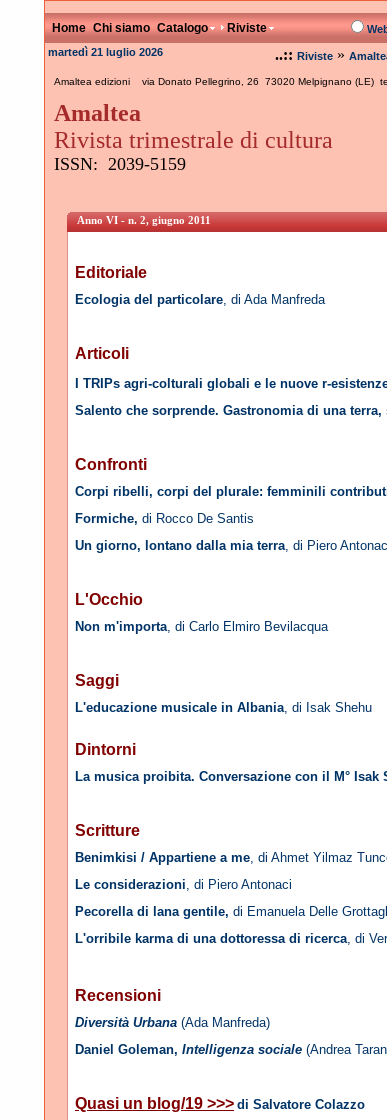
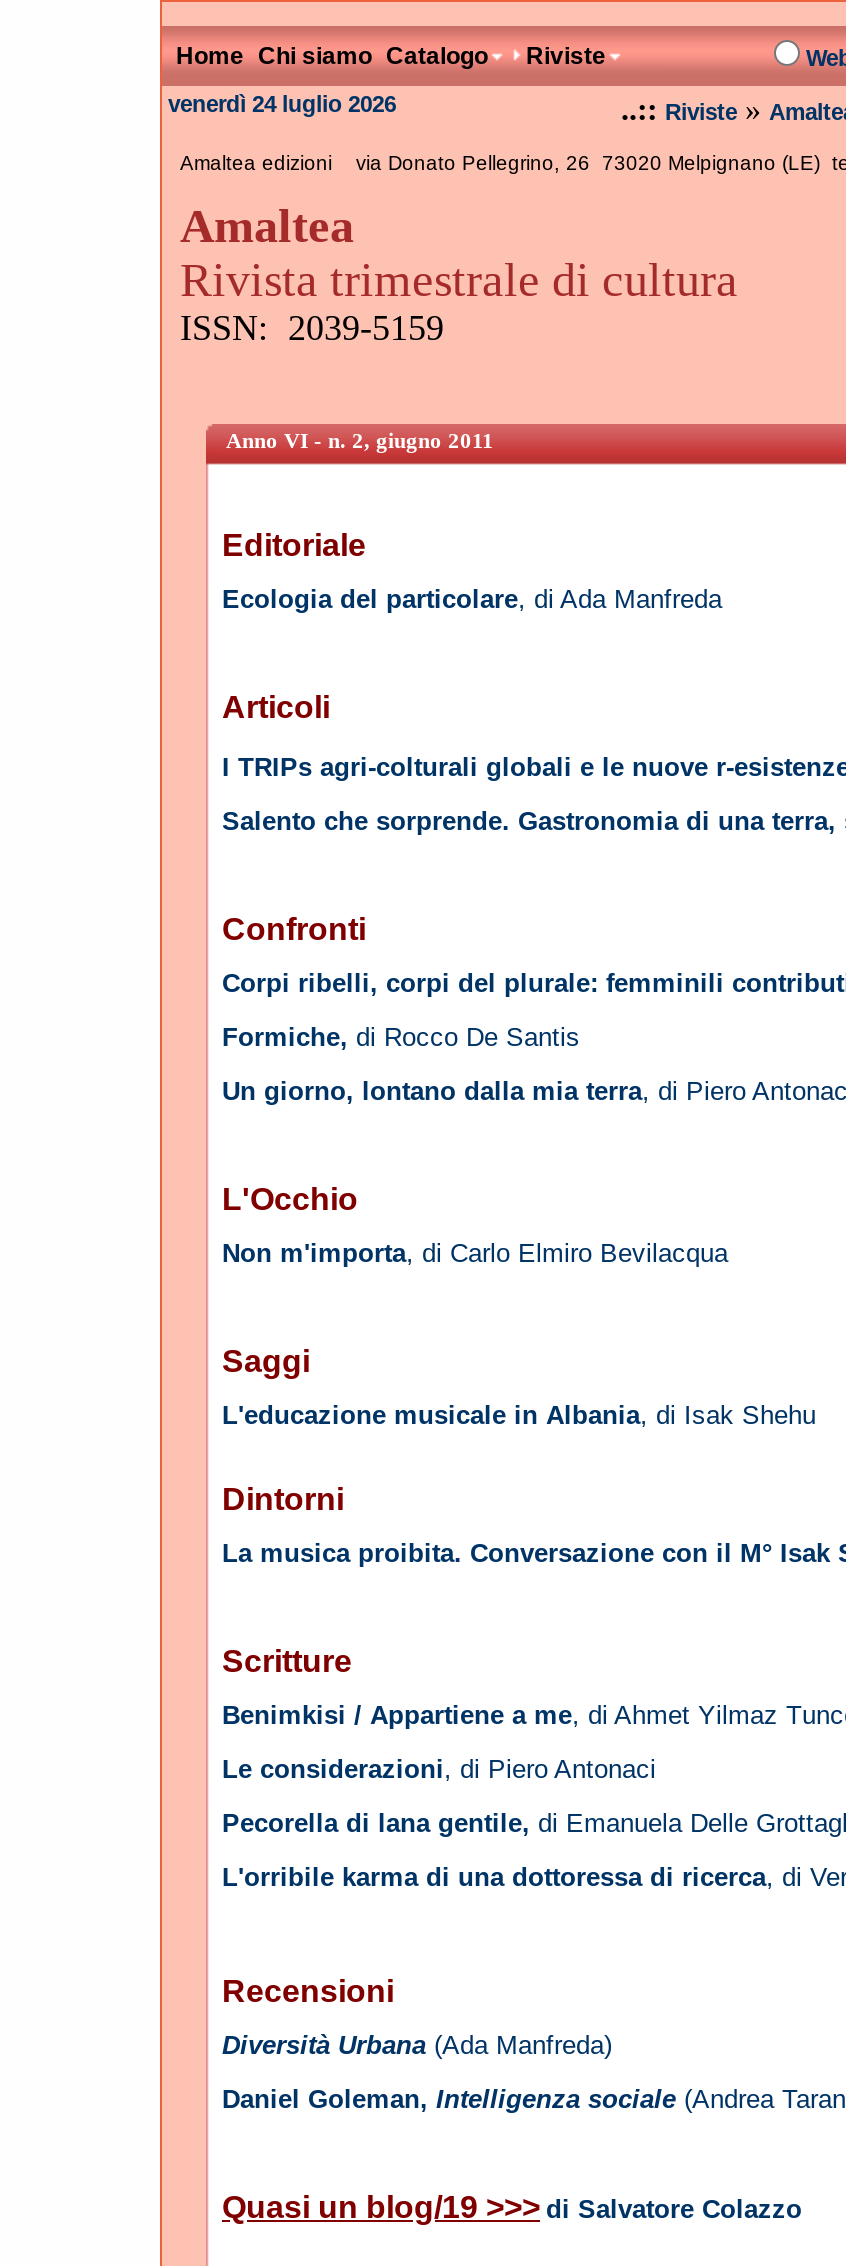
[48,46,163,58] martedì 21 luglio 2026 -> [168,92,396,116] venerdì 24 luglio 2026

